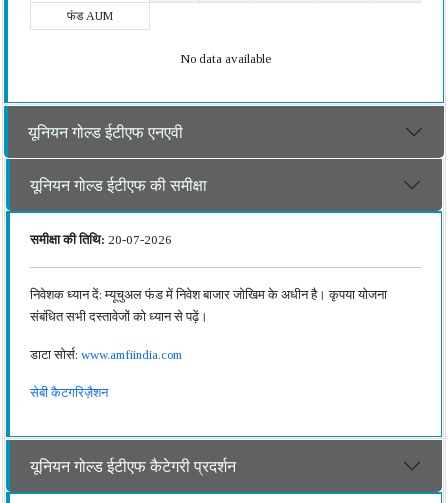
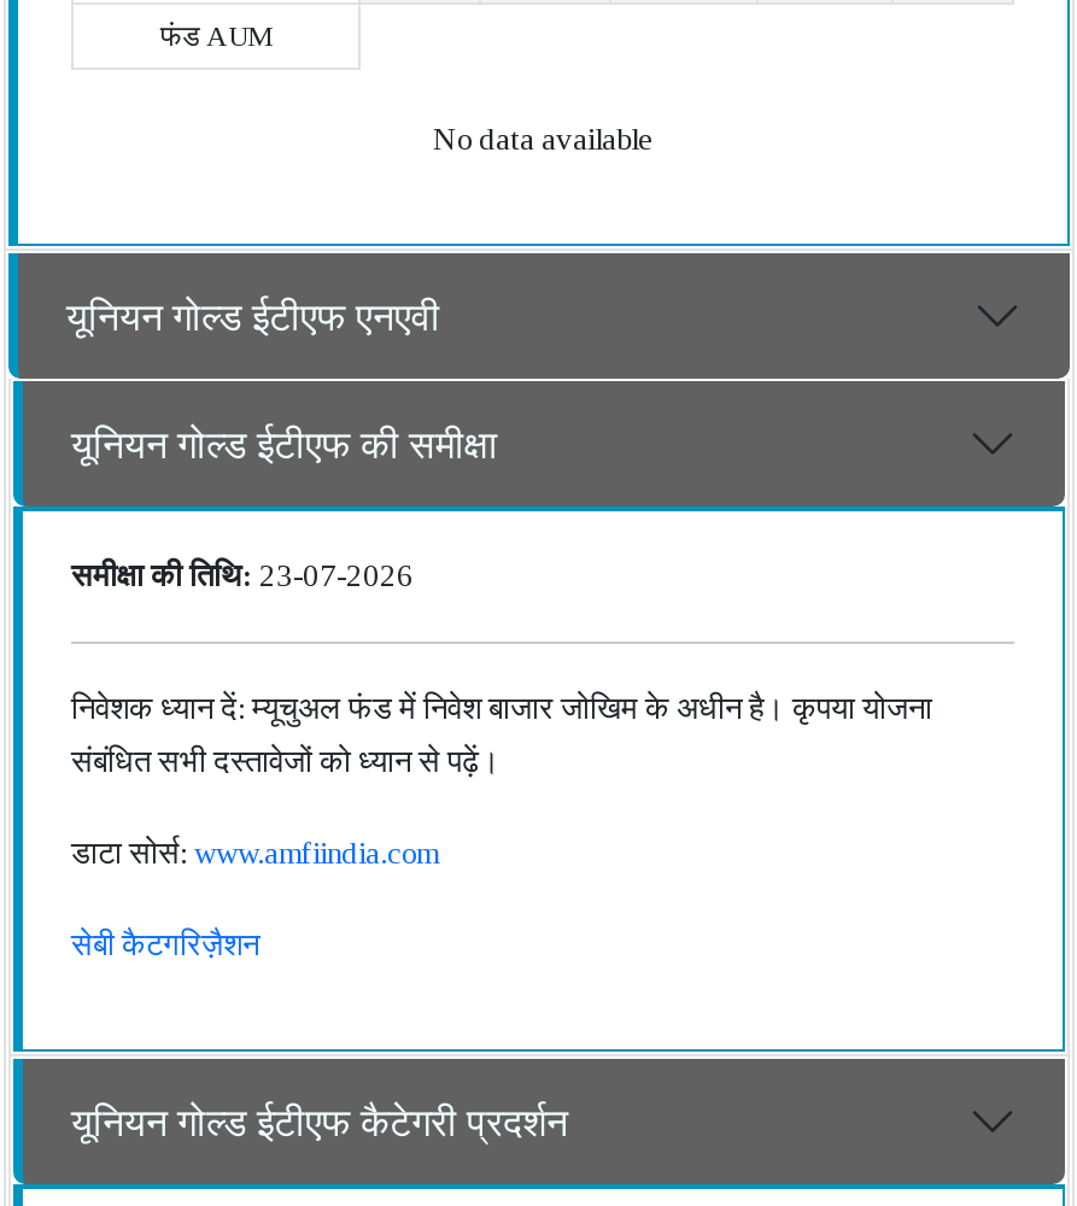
[30,232,172,247] समीक्षा की तिथि: 20-07-2026 -> [71,557,414,593] समीक्षा की तिथि: 23-07-2026

